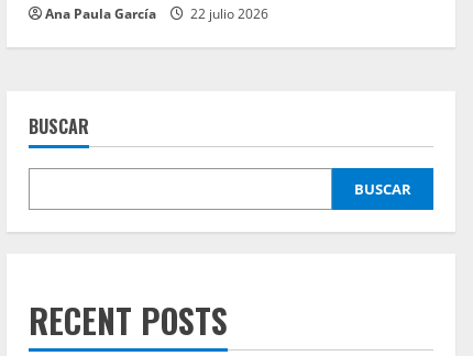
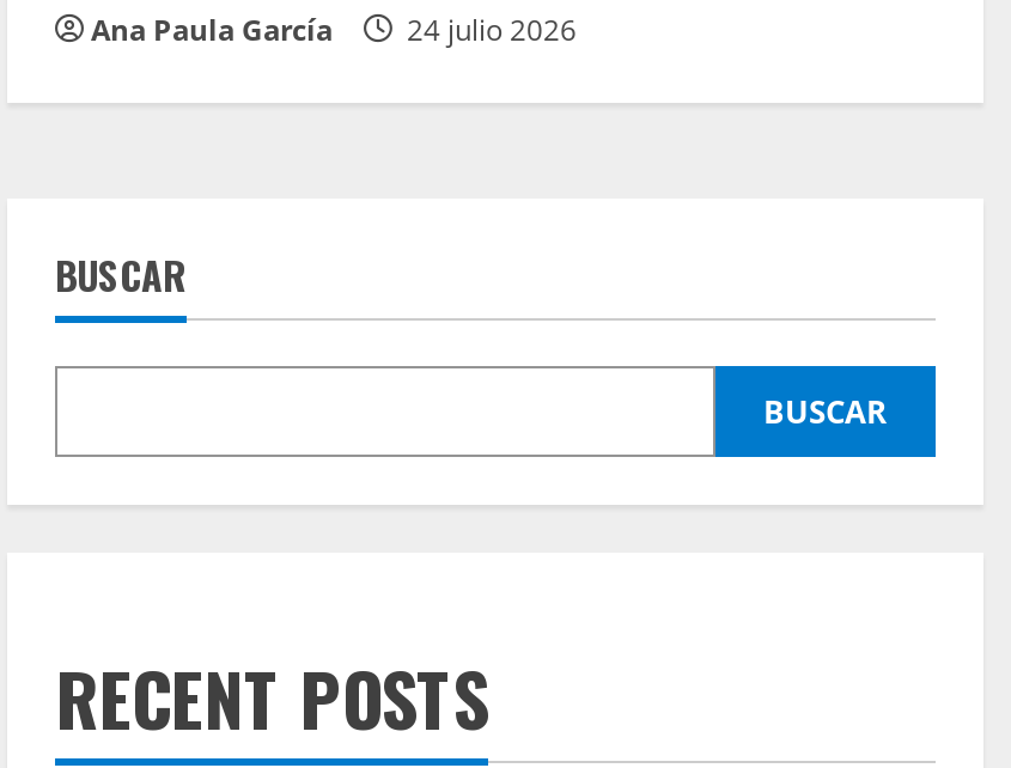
[45,5,268,23] Ana Paula García 22 julio 2026 -> [91,10,577,51] Ana Paula García 24 julio 2026

